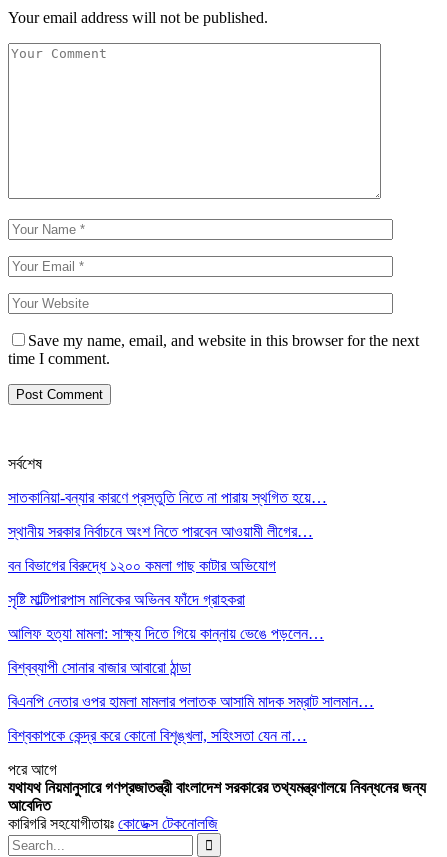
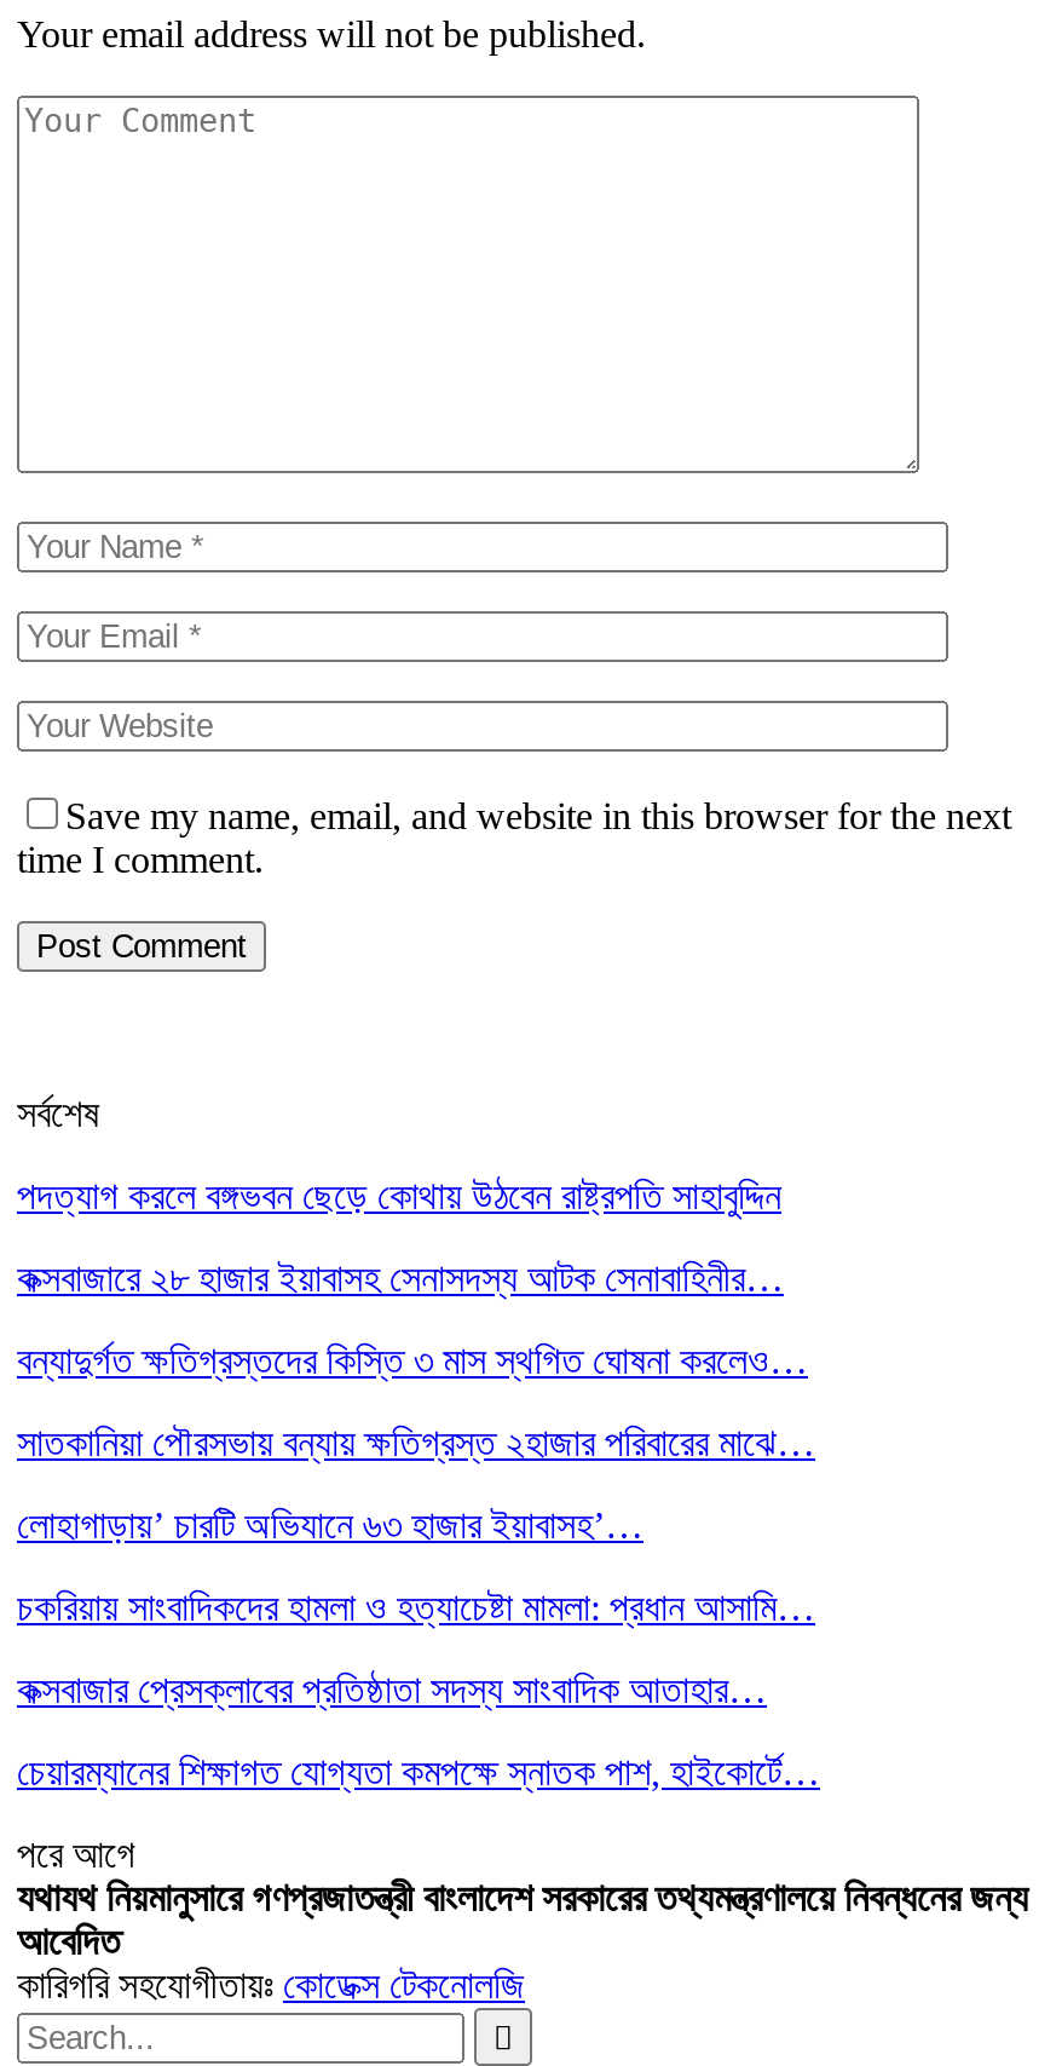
[8,489,327,506] সাতকানিয়া-বন্যার কারণে প্রস্তুতি নিতে না পারায় স্থগিত হয়ে… -> [17,1175,781,1216] পদত্যাগ করলে বঙ্গভবন ছেড়ে কোথায় উঠবেন রাষ্ট্রপতি সাহাবুদ্দিন
[8,523,313,540] স্থানীয় সরকার নির্বাচনে অংশ নিতে পারবেন আওয়ামী লীগের… -> [17,1257,784,1298] কক্সবাজারে ২৮ হাজার ইয়াবাসহ সেনাসদস্য আটক সেনাবাহিনীর…
[8,557,276,574] বন বিভাগের বিরুদ্ধে ১২০০ কমলা গাছ কাটার অভিযোগ -> [17,1339,808,1380] বন্যাদুর্গত ক্ষতিগ্রস্তদের কিস্তি ৩ মাস স্থগিত ঘোষনা করলেও…
[8,591,245,608] সৃষ্টি মাল্টিপারপাস মালিকের অভিনব ফাঁদে গ্রাহকরা -> [17,1422,815,1463] সাতকানিয়া পৌরসভায় বন্যায় ক্ষতিগ্রস্ত ২হাজার পরিবারের মাঝে…
[8,625,324,642] আলিফ হত্যা মামলা: সাক্ষ্য দিতে গিয়ে কান্নায় ভেঙে পড়লেন… -> [17,1504,643,1545] লোহাগাড়ায়’ চারটি অভিযানে ৬৩ হাজার ইয়াবাসহ’…
[8,659,191,676] বিশ্বব্যাপী সোনার বাজার আবারো ঠান্ডা -> [17,1586,815,1627] চকরিয়ায় সাংবাদিকদের হামলা ও হত্যাচেষ্টা মামলা: প্রধান আসামি…
[8,693,374,710] বিএনপি নেতার ওপর হামলা মামলার পলাতক আসামি মাদক সম্রাট সালমান… -> [17,1669,767,1710] কক্সবাজার প্রেসক্লাবের প্রতিষ্ঠাতা সদস্য সাংবাদিক আতাহার…
[8,727,307,744] বিশ্বকাপকে কেন্দ্র করে কোনো বিশৃঙ্খলা, সহিংসতা যেন না… -> [17,1751,820,1792] চেয়ারম্যানের শিক্ষাগত যোগ্যতা কমপক্ষে স্নাতক পাশ, হাইকোর্টে…

